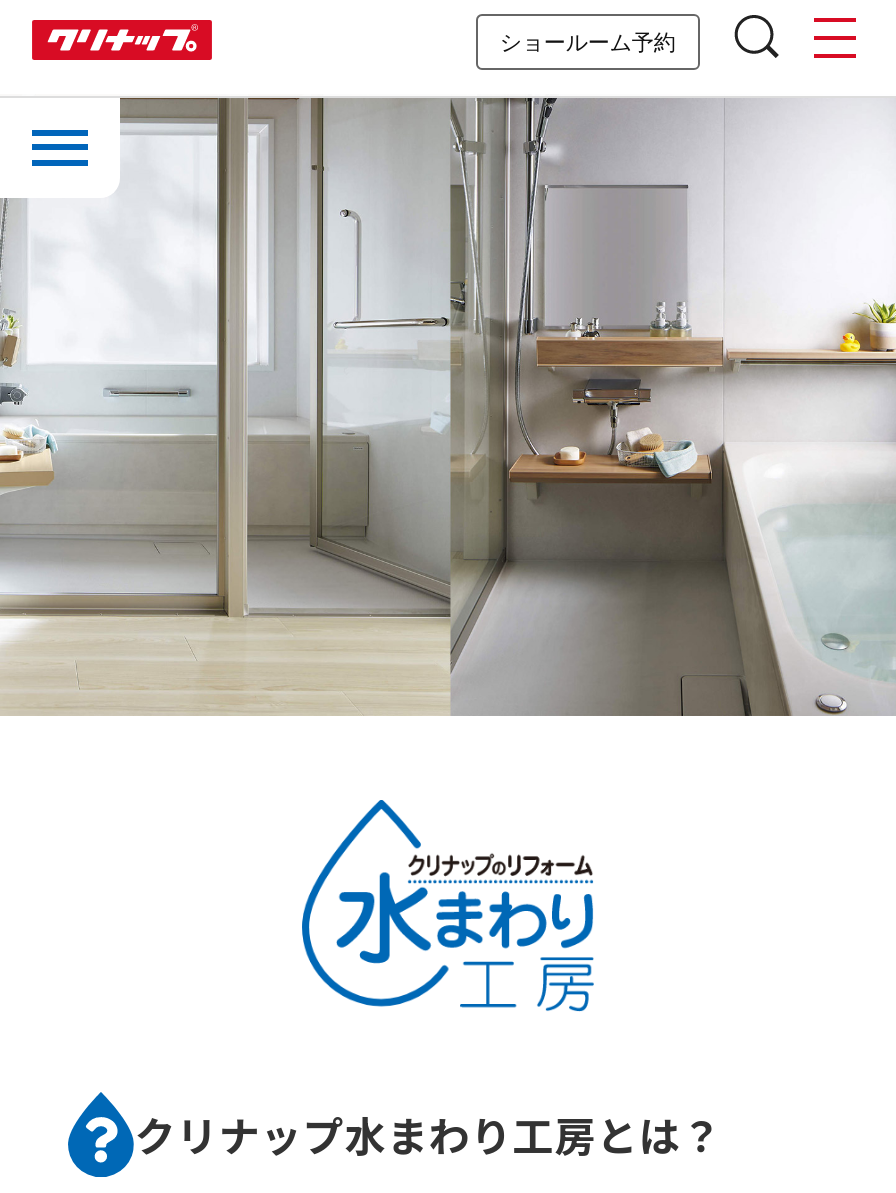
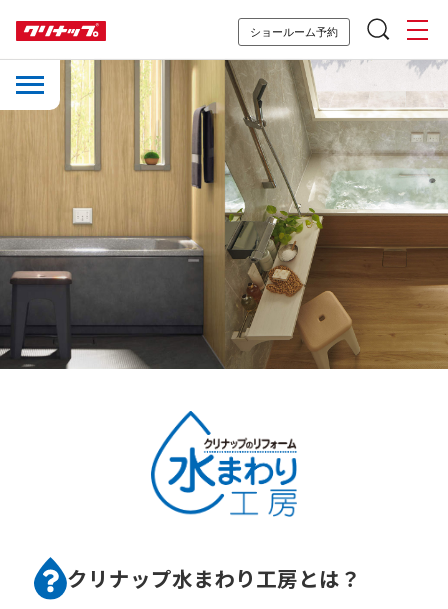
[6,96,890,718] [image] -> [3,59,445,370] [image]

